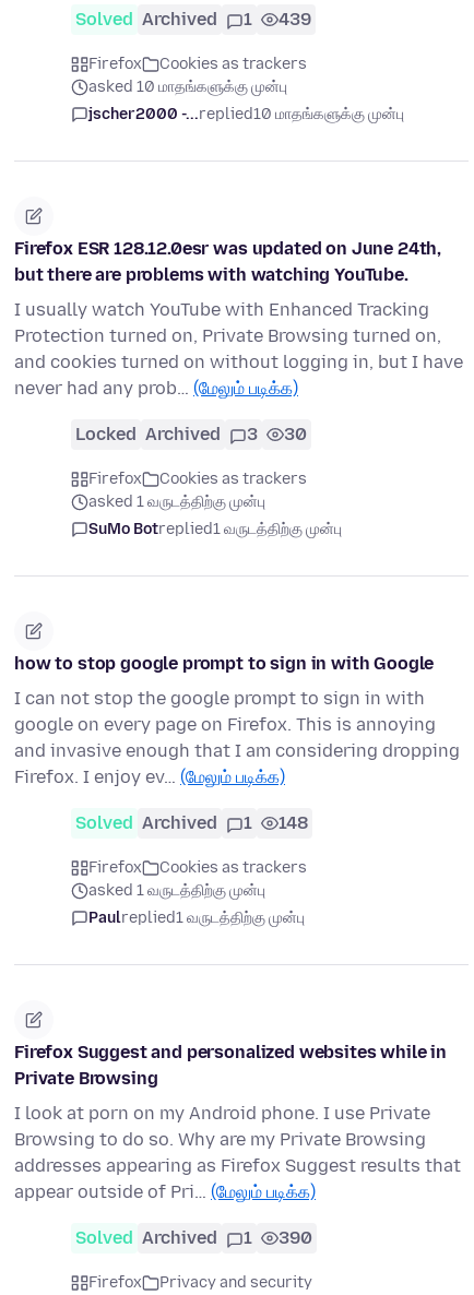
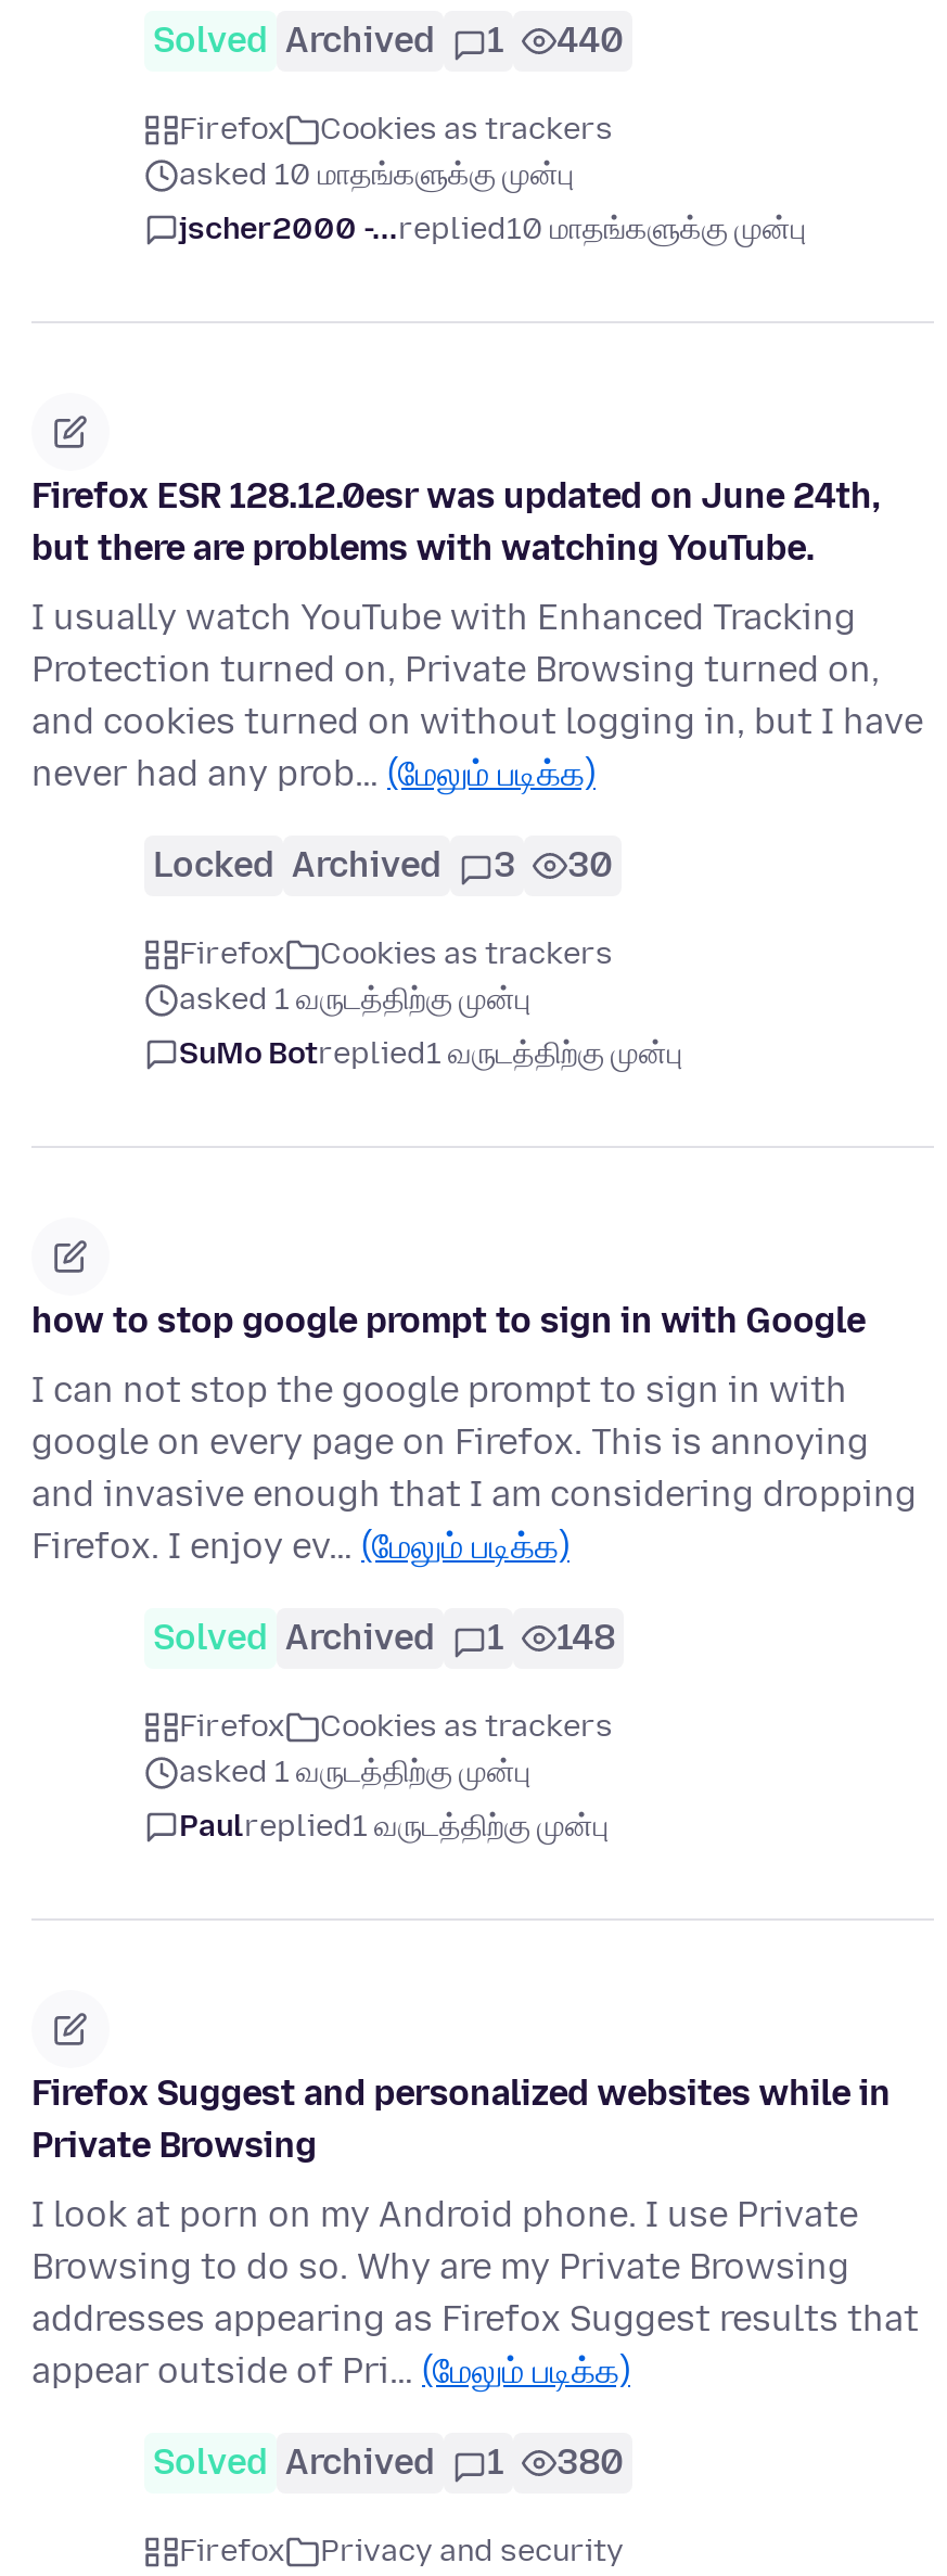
[75,9,311,30] Solved Archived 1 439 -> [153,21,624,62] Solved Archived 1 440
[75,1228,312,1249] Solved Archived 1 390 -> [153,2443,624,2484] Solved Archived 1 380

